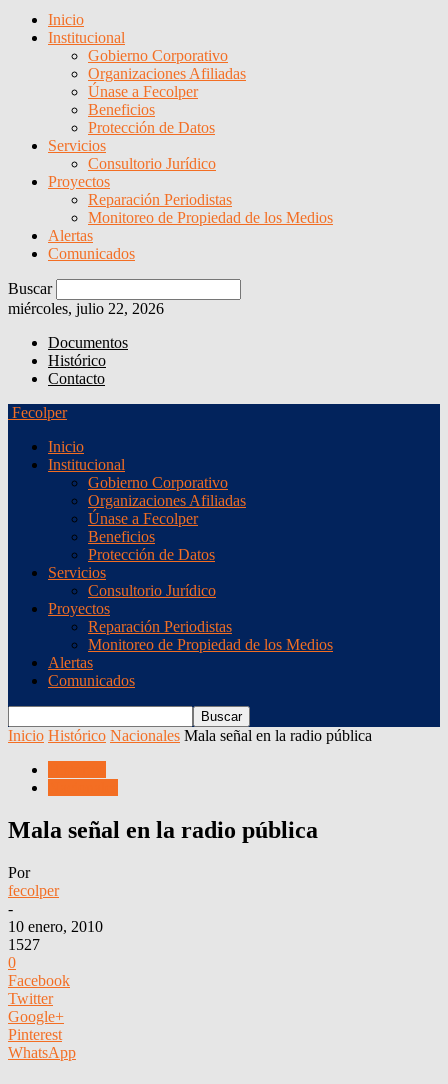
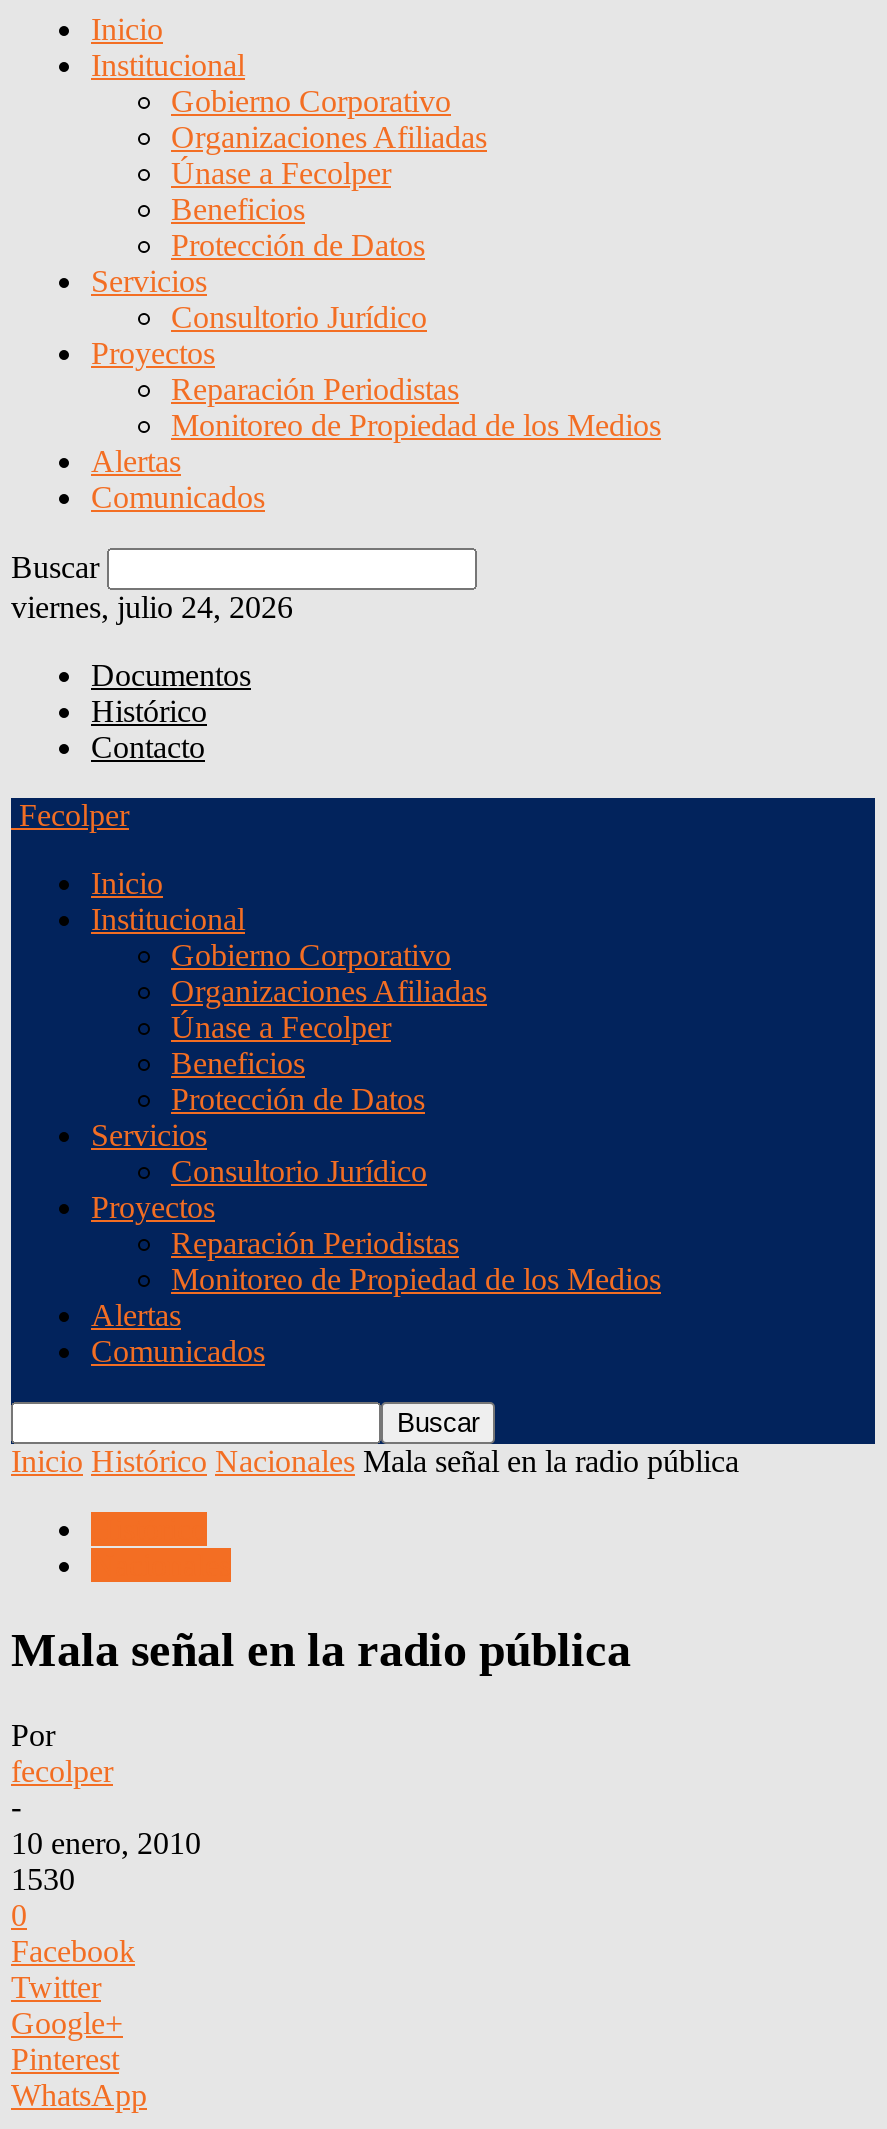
[8,300,164,317] miércoles, julio 22, 2026 -> [11,590,293,624] viernes, julio 24, 2026
[8,936,40,953] 1527 -> [11,1862,75,1896] 1530

